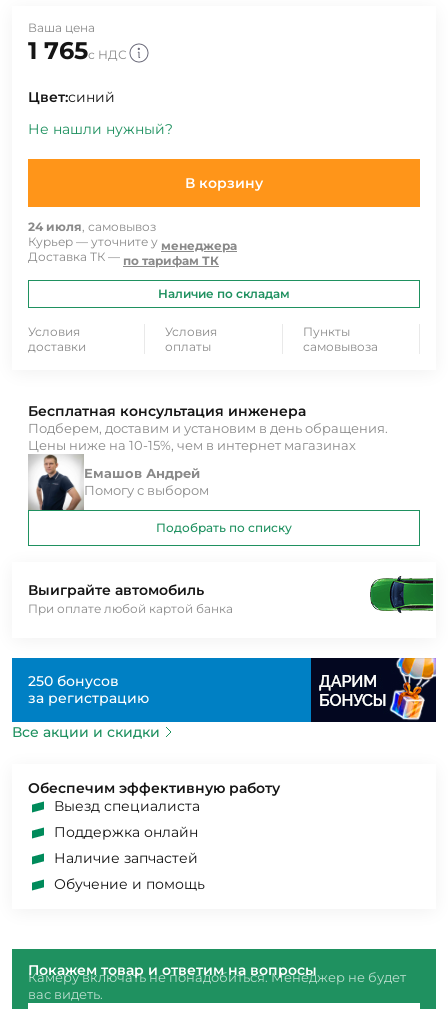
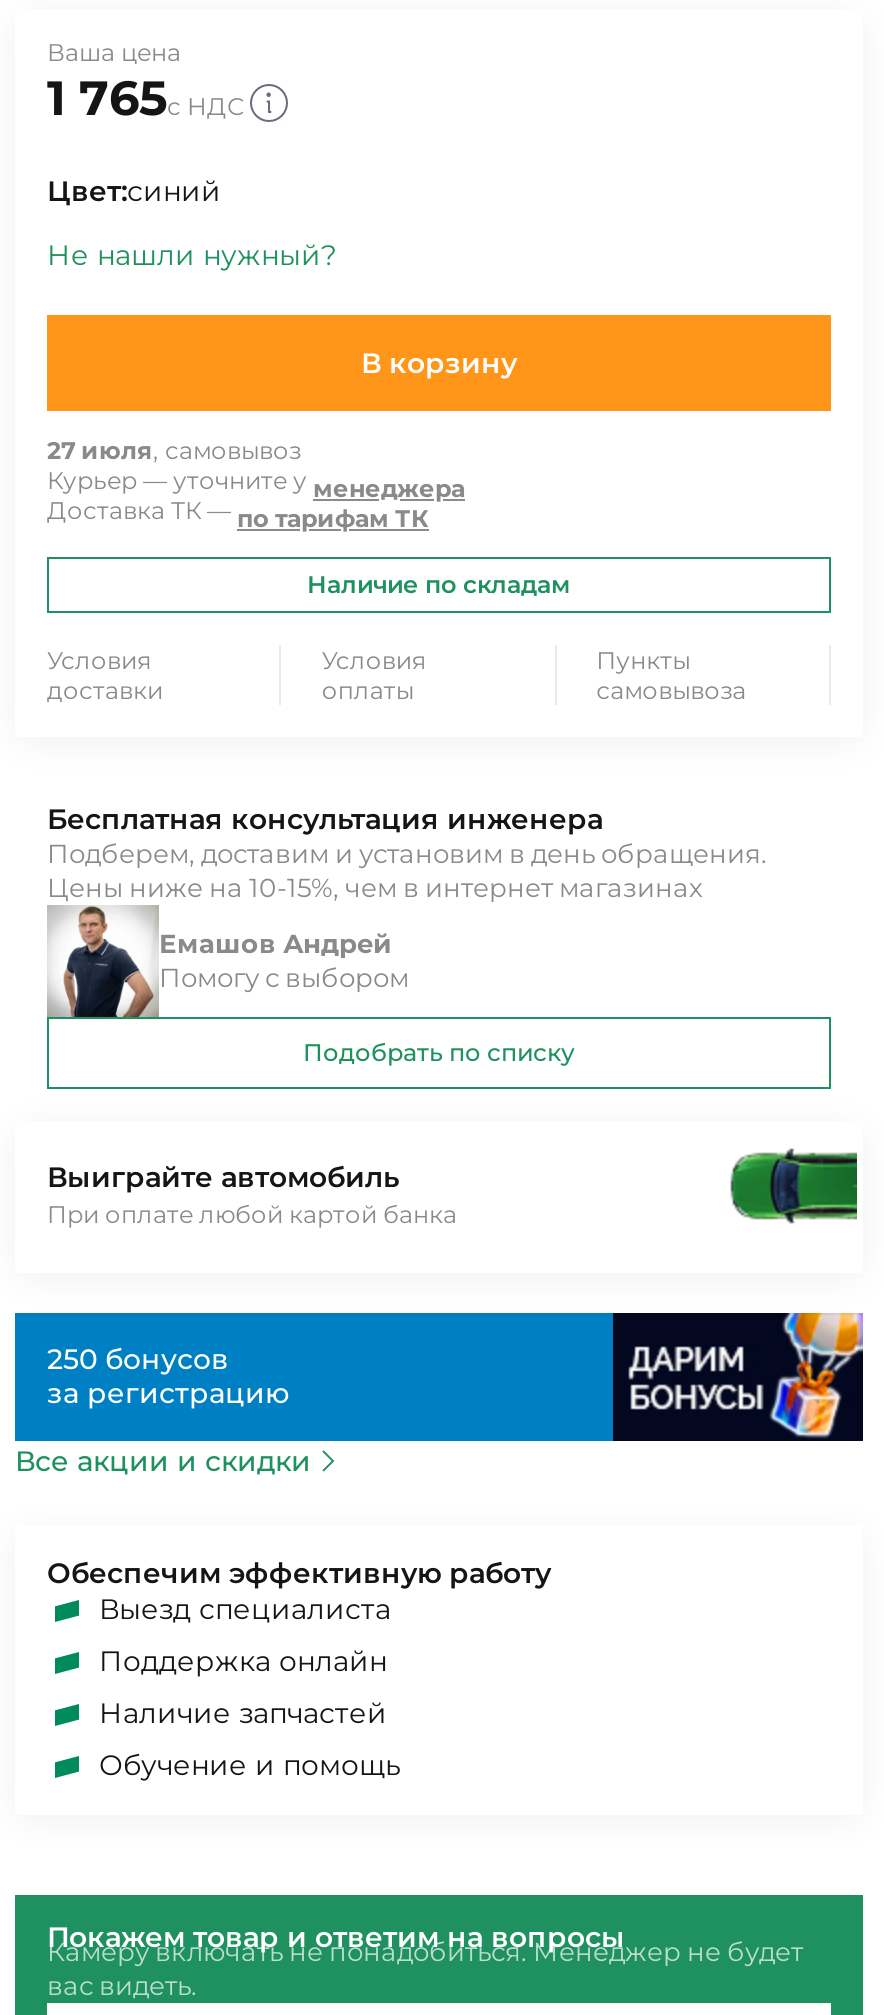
[28,219,156,234] 24 июля, самовывоз -> [47,435,301,465] 27 июля, самовывоз

